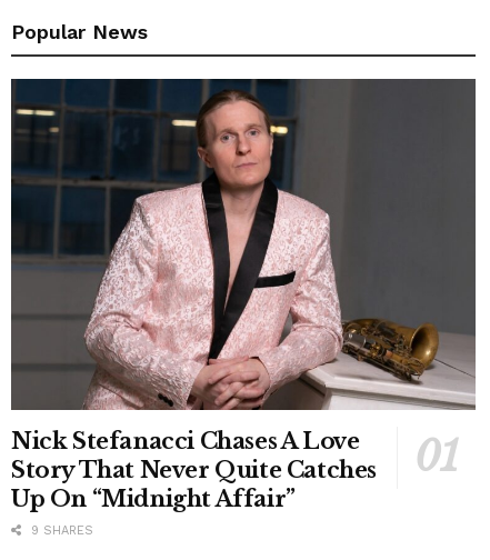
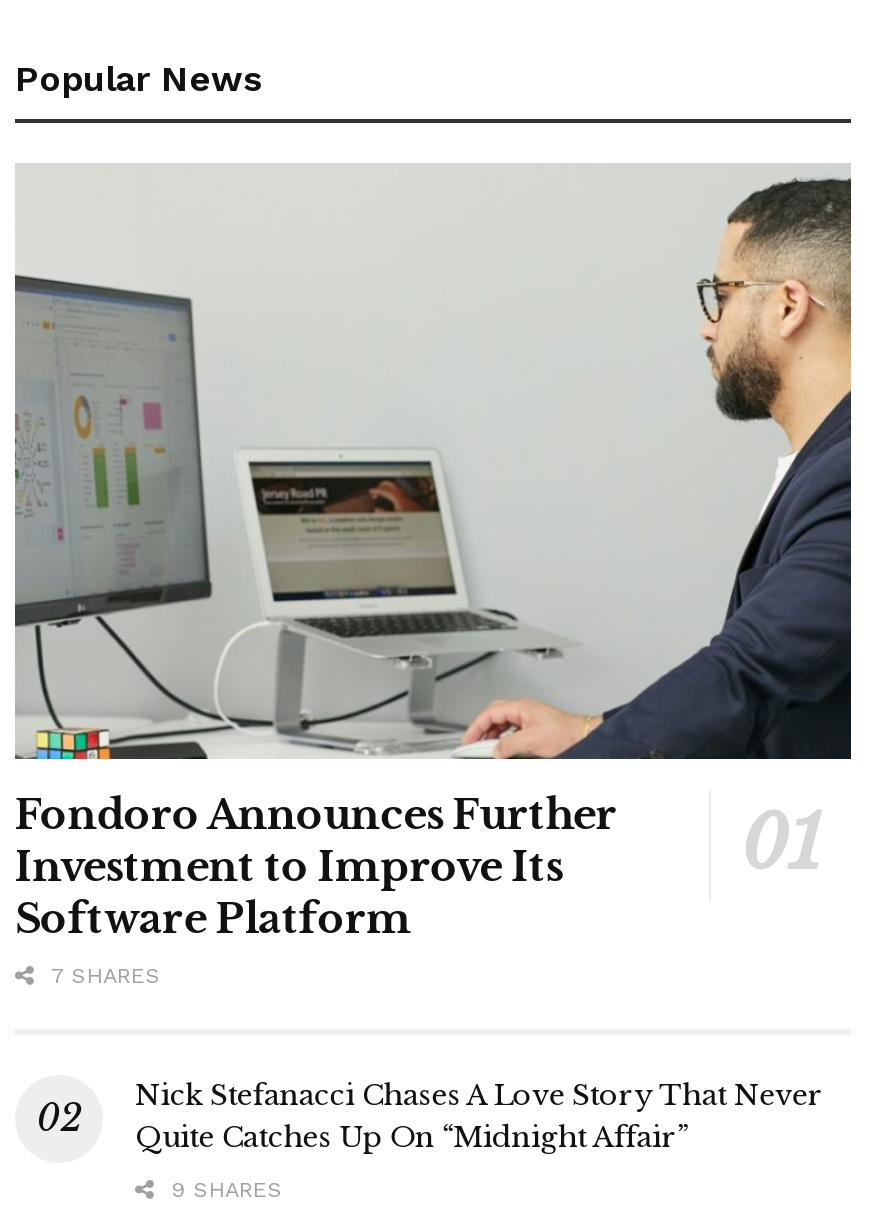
[11,78,477,513] [image] | Nick Stefanacci Chases A Love | Story That Never Quite Catches | Up On “Midnight Affair” -> [15,163,853,1156] [image] | Fondoro Announces Further | Investment to Improve Its | Software Platform | 7 SHARES | Nick Stefanacci Chases A Love Story That Never | Quite Catches Up On “Midnight Affair”

